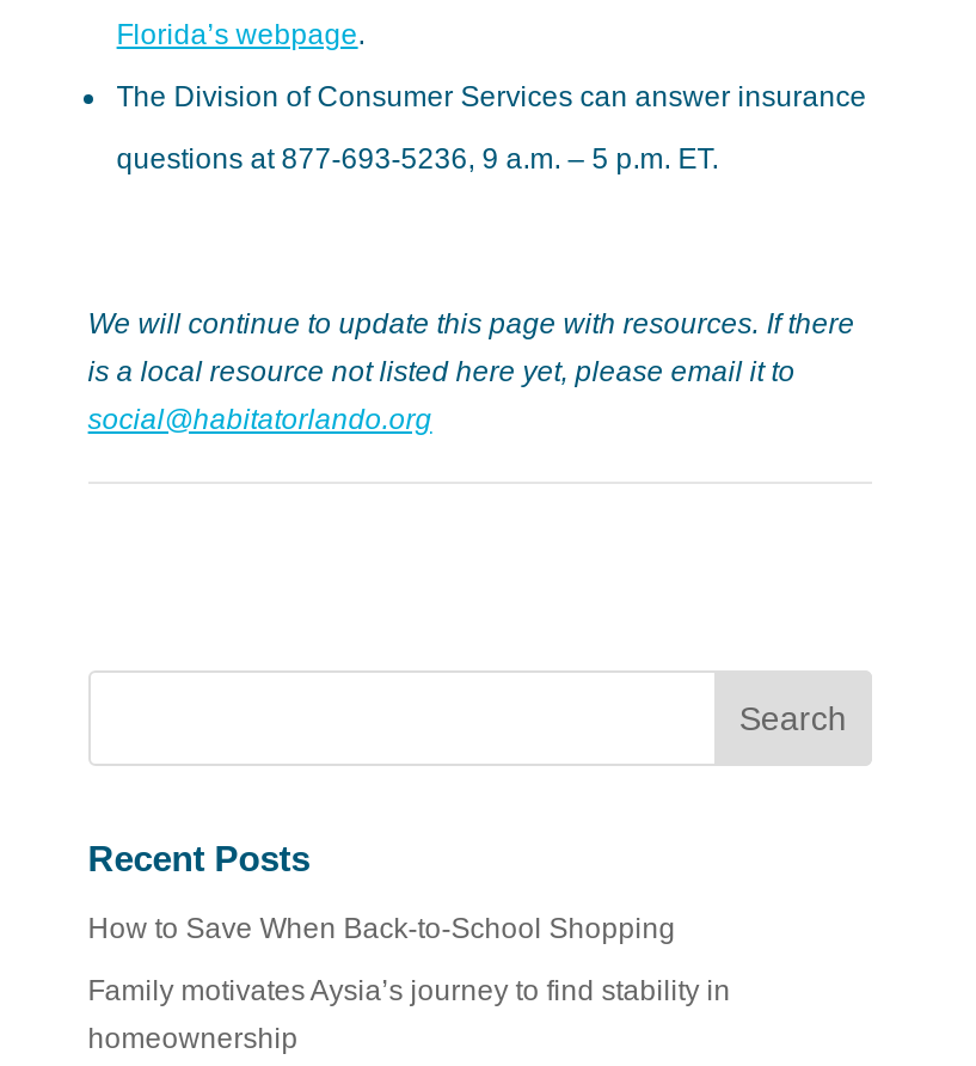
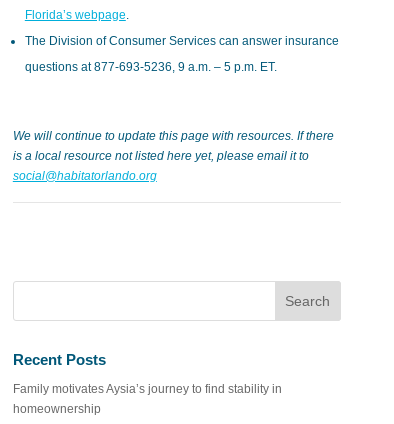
[88,912,676,945] How to Save When Back-to-School Shopping -> none

